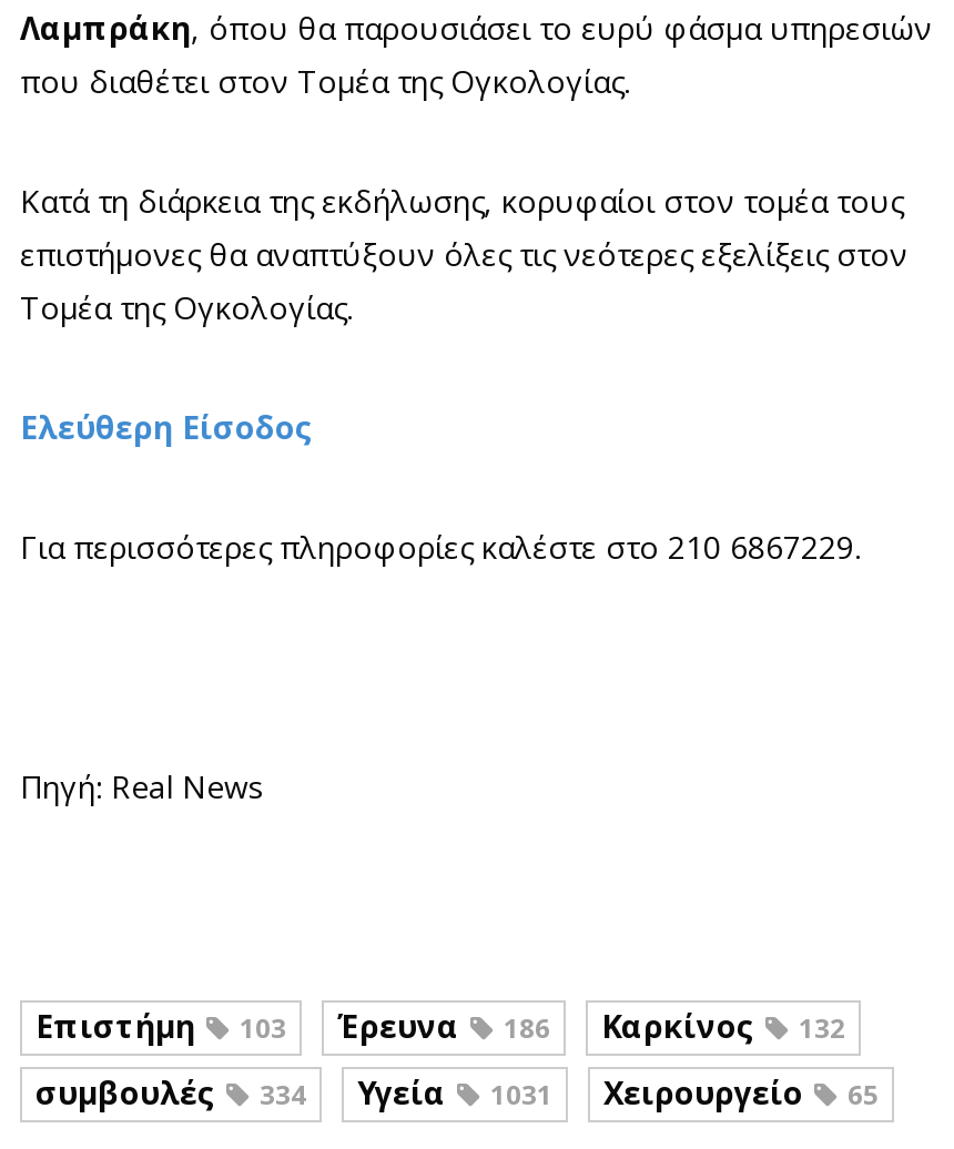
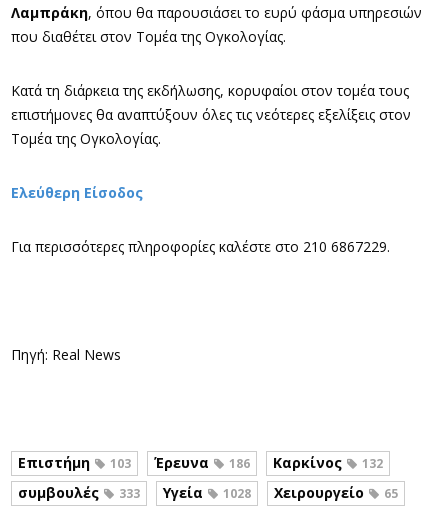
[260,1076,306,1114] 334 -> [119,485,140,502] 333
[490,1076,552,1114] 1031 -> [223,485,251,502] 1028

